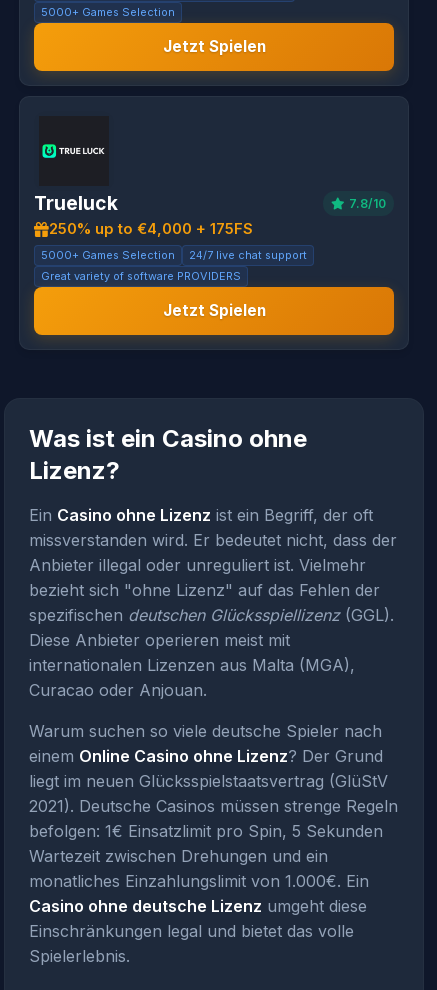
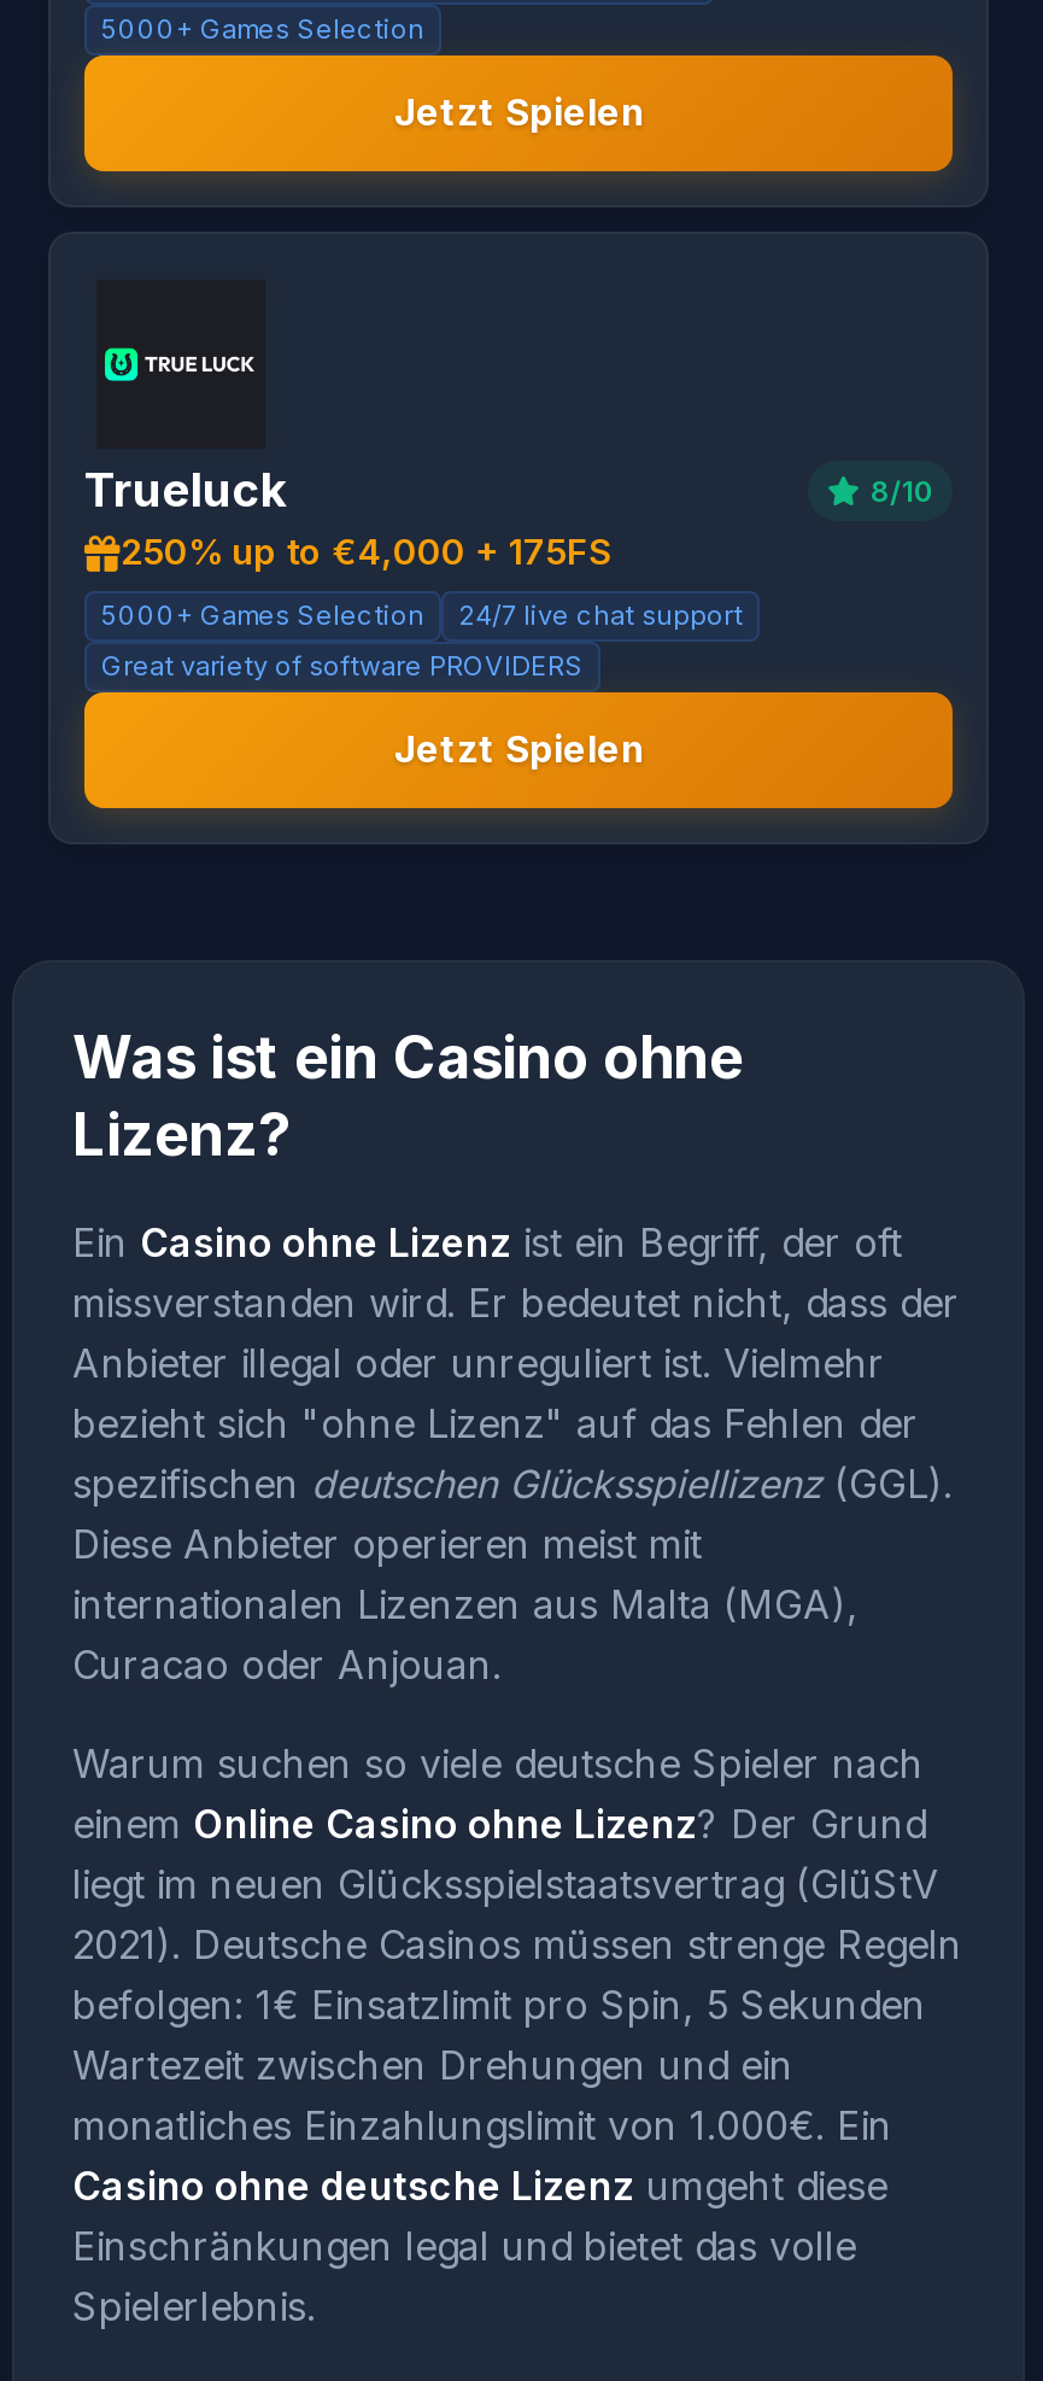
[349,196,386,211] 7.8/10 -> [871,473,933,509] 8/10

